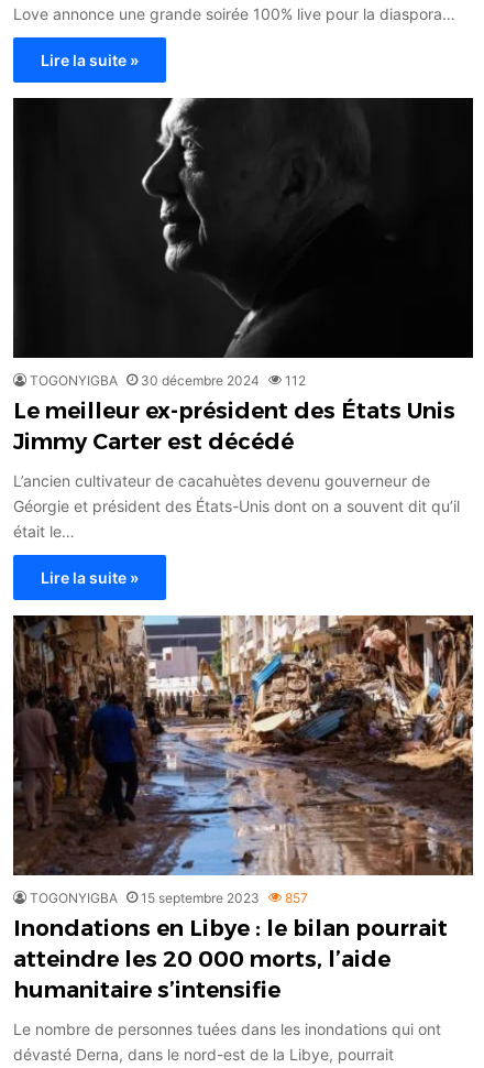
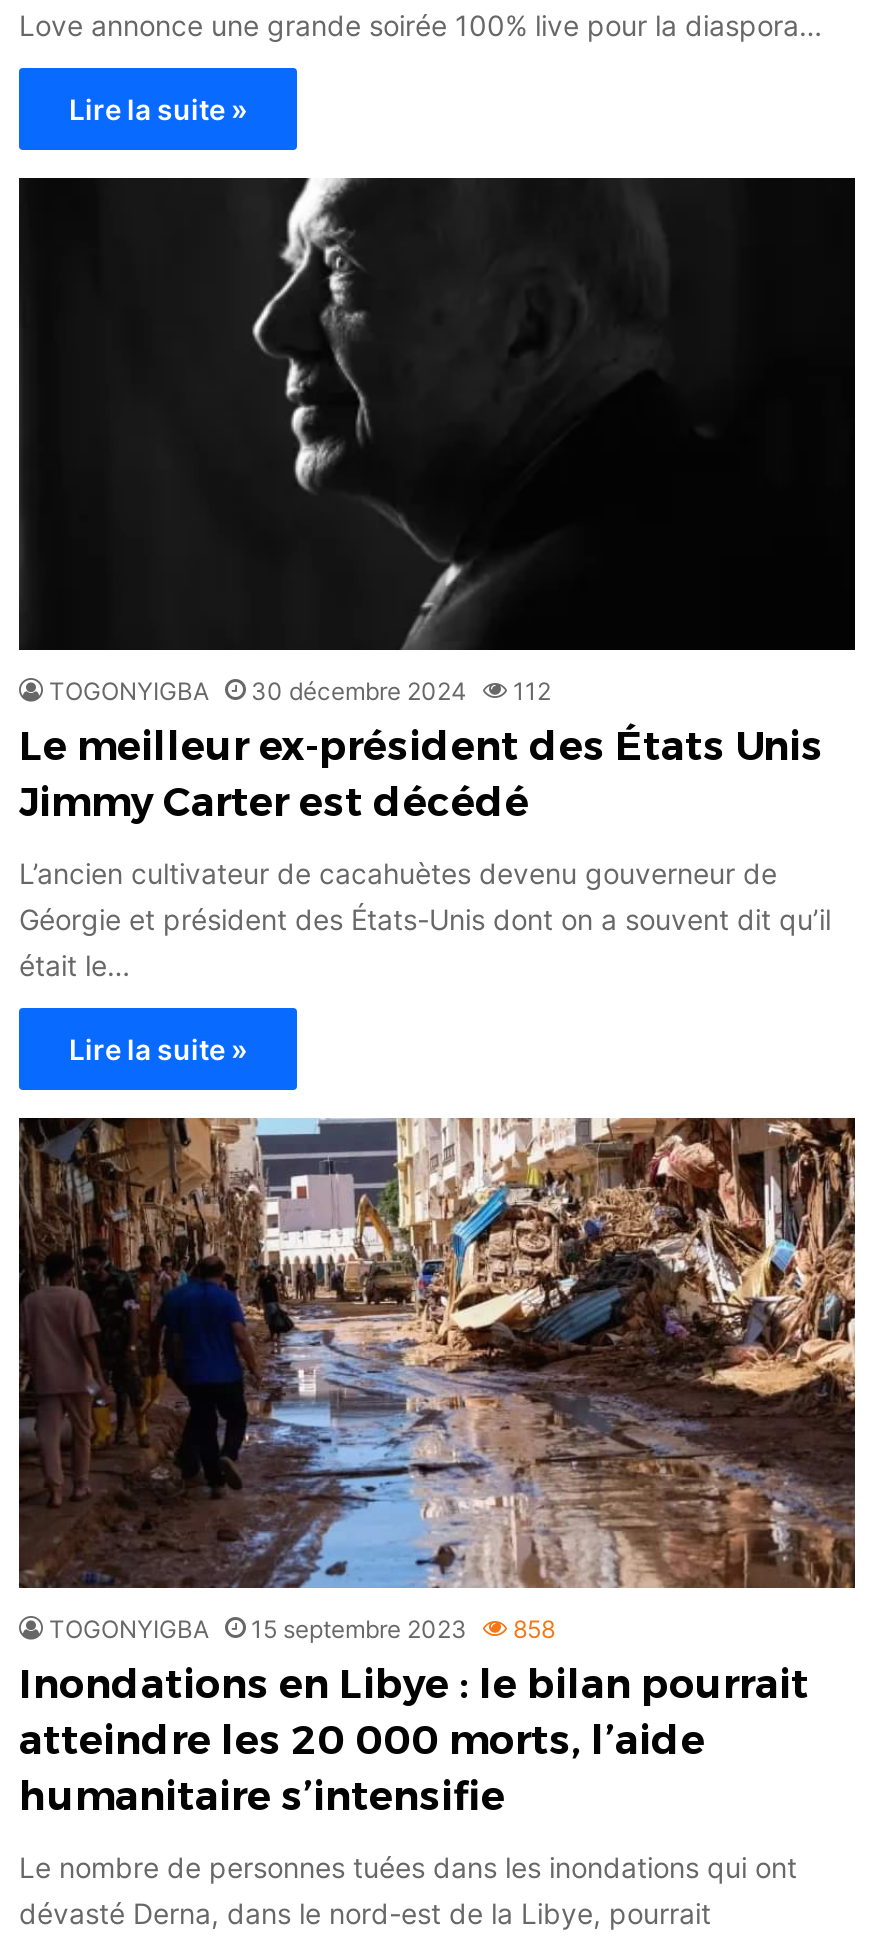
[30,889,308,906] TOGONYIGBA 15 septembre 2023 857 -> [49,1614,555,1644] TOGONYIGBA 15 septembre 2023 858

